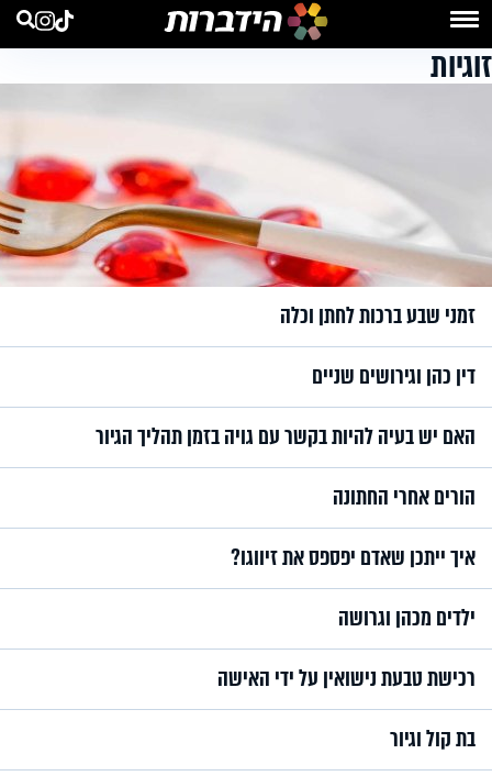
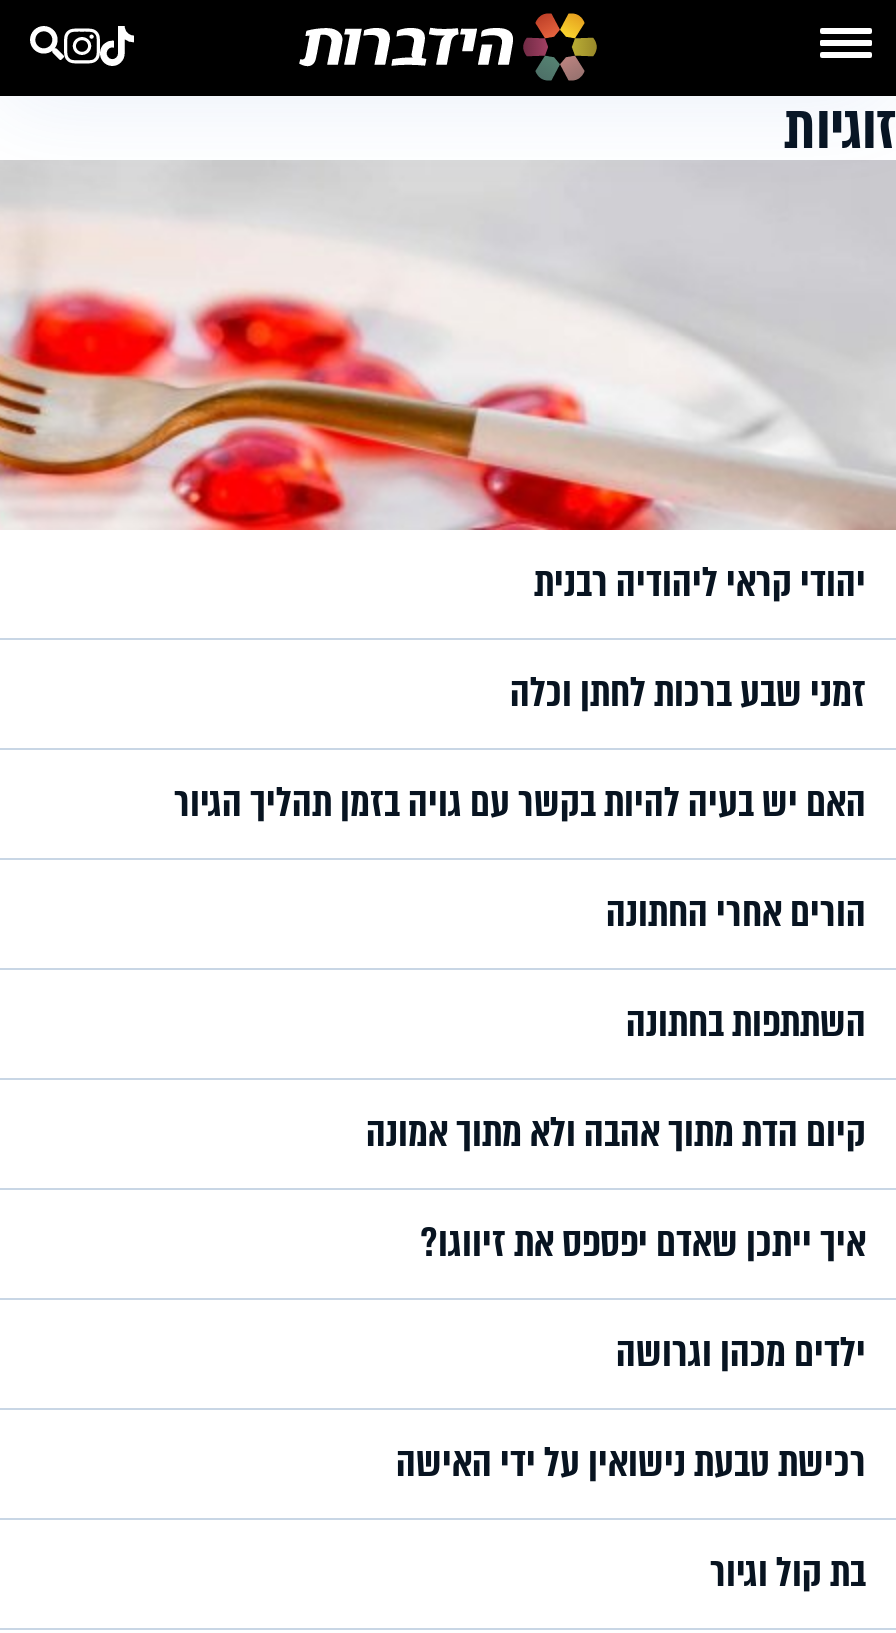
none -> [534,554,866,612] יהודי קראי ליהודיה רבנית
[312,361,476,392] דין כהן וגירושים שניים -> none
none -> [366,994,866,1162] השתתפות בחתונה | קיום הדת מתוך אהבה ולא מתוך אמונה

